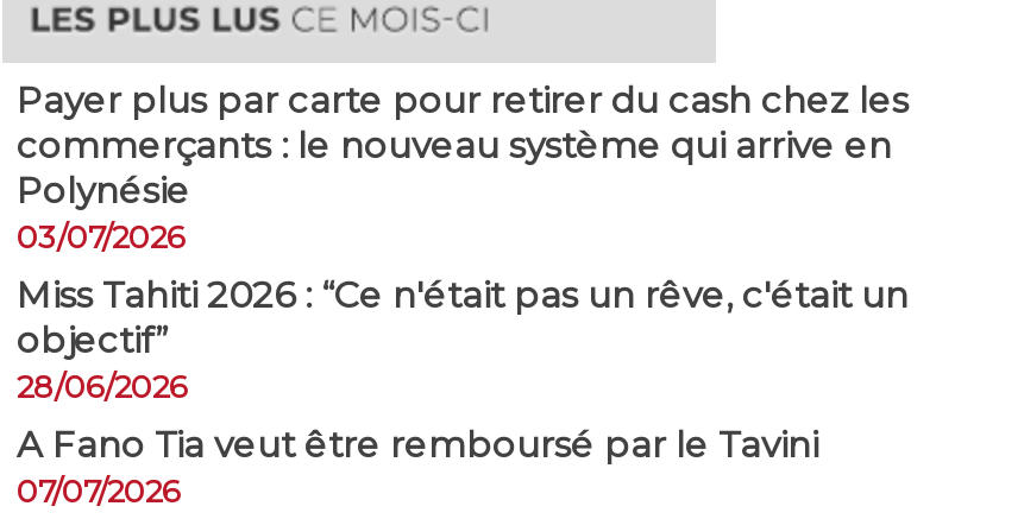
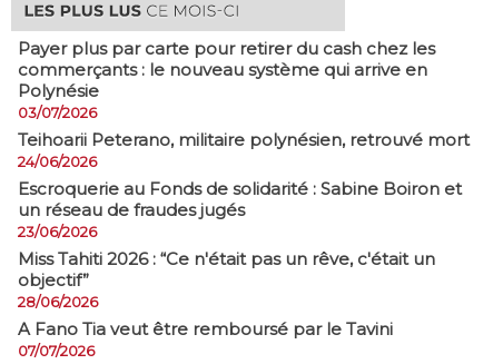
none -> [18,129,470,240] Teihoarii Peterano, militaire polynésien, retrouvé mort | 24/06/2026 | Escroquerie au Fonds de solidarité : Sabine Boiron et | un réseau de fraudes jugés | 23/06/2026

